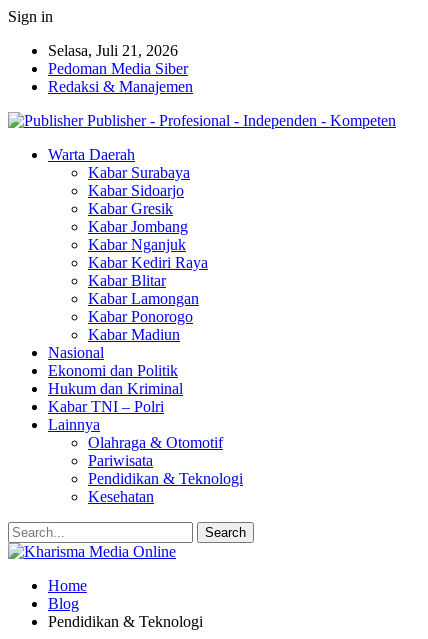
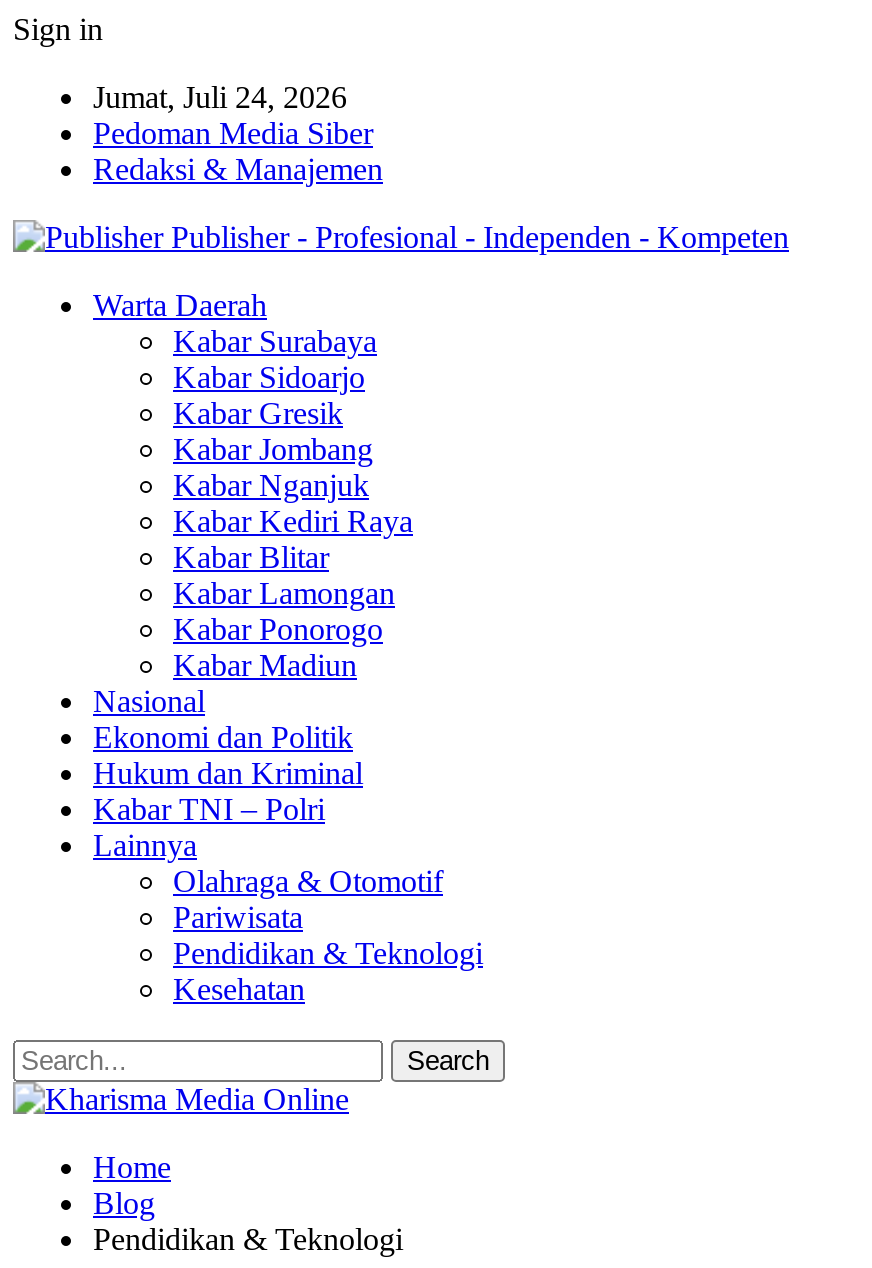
[48,42,178,59] Selasa, Juli 21, 2026 -> [93,80,347,114] Jumat, Juli 24, 2026

